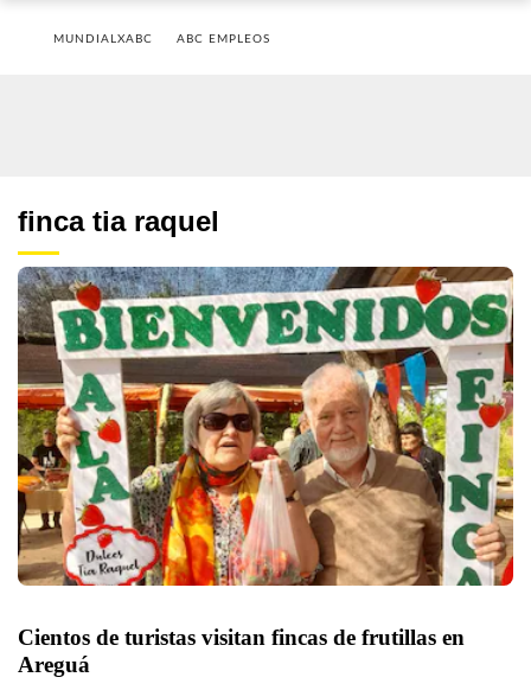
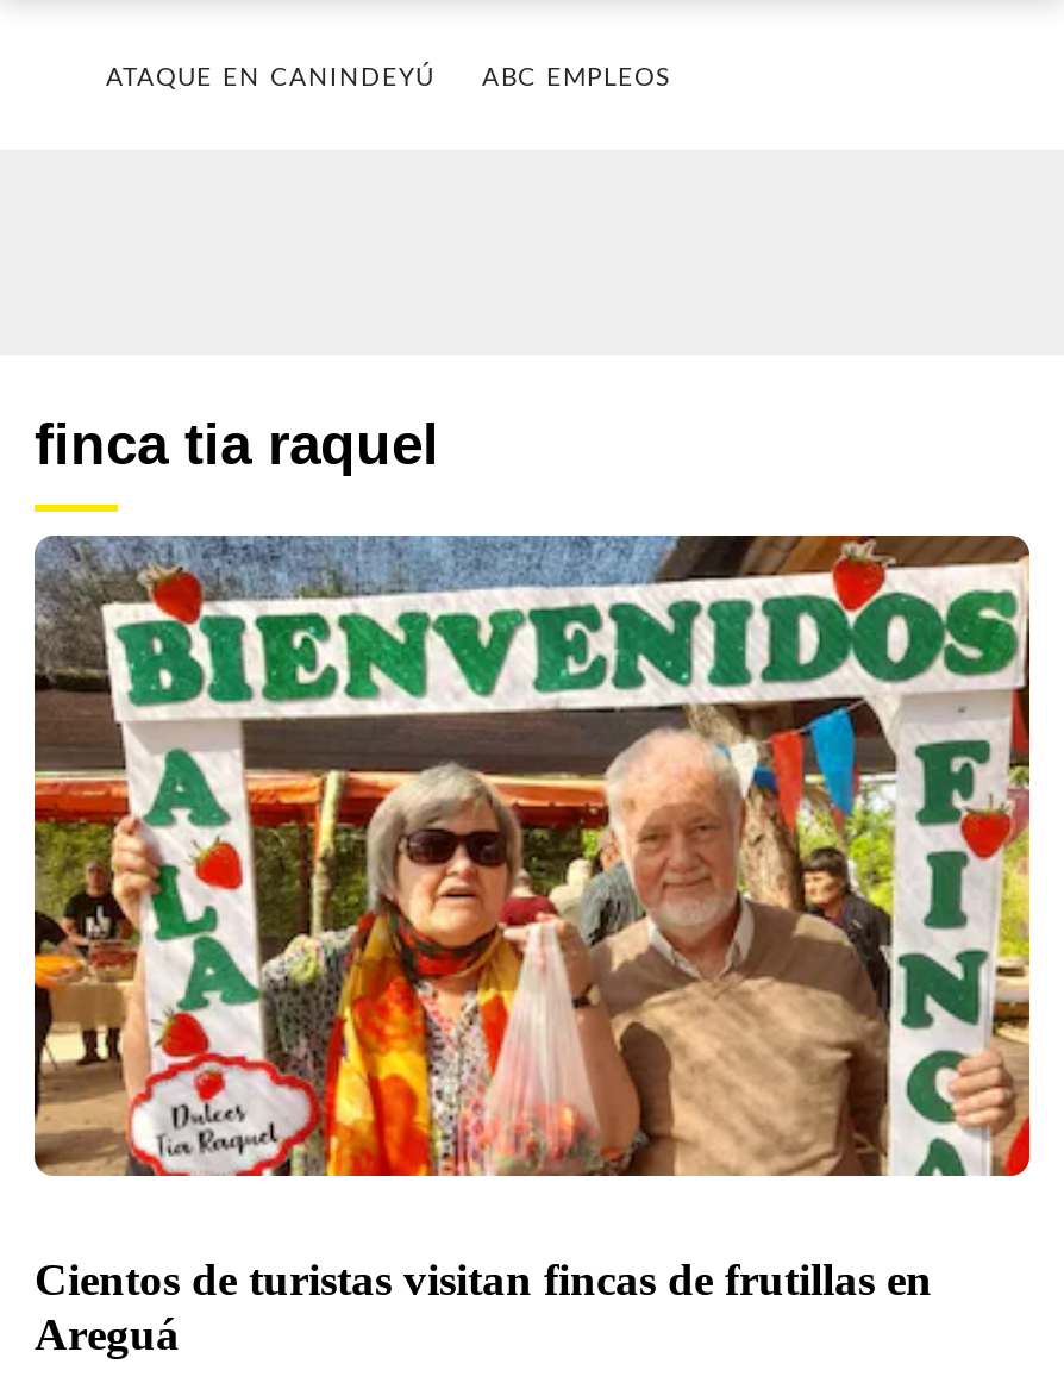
[53,33,153,45] MUNDIALXABC -> [106,67,434,90] ATAQUE EN CANINDEYÚ

